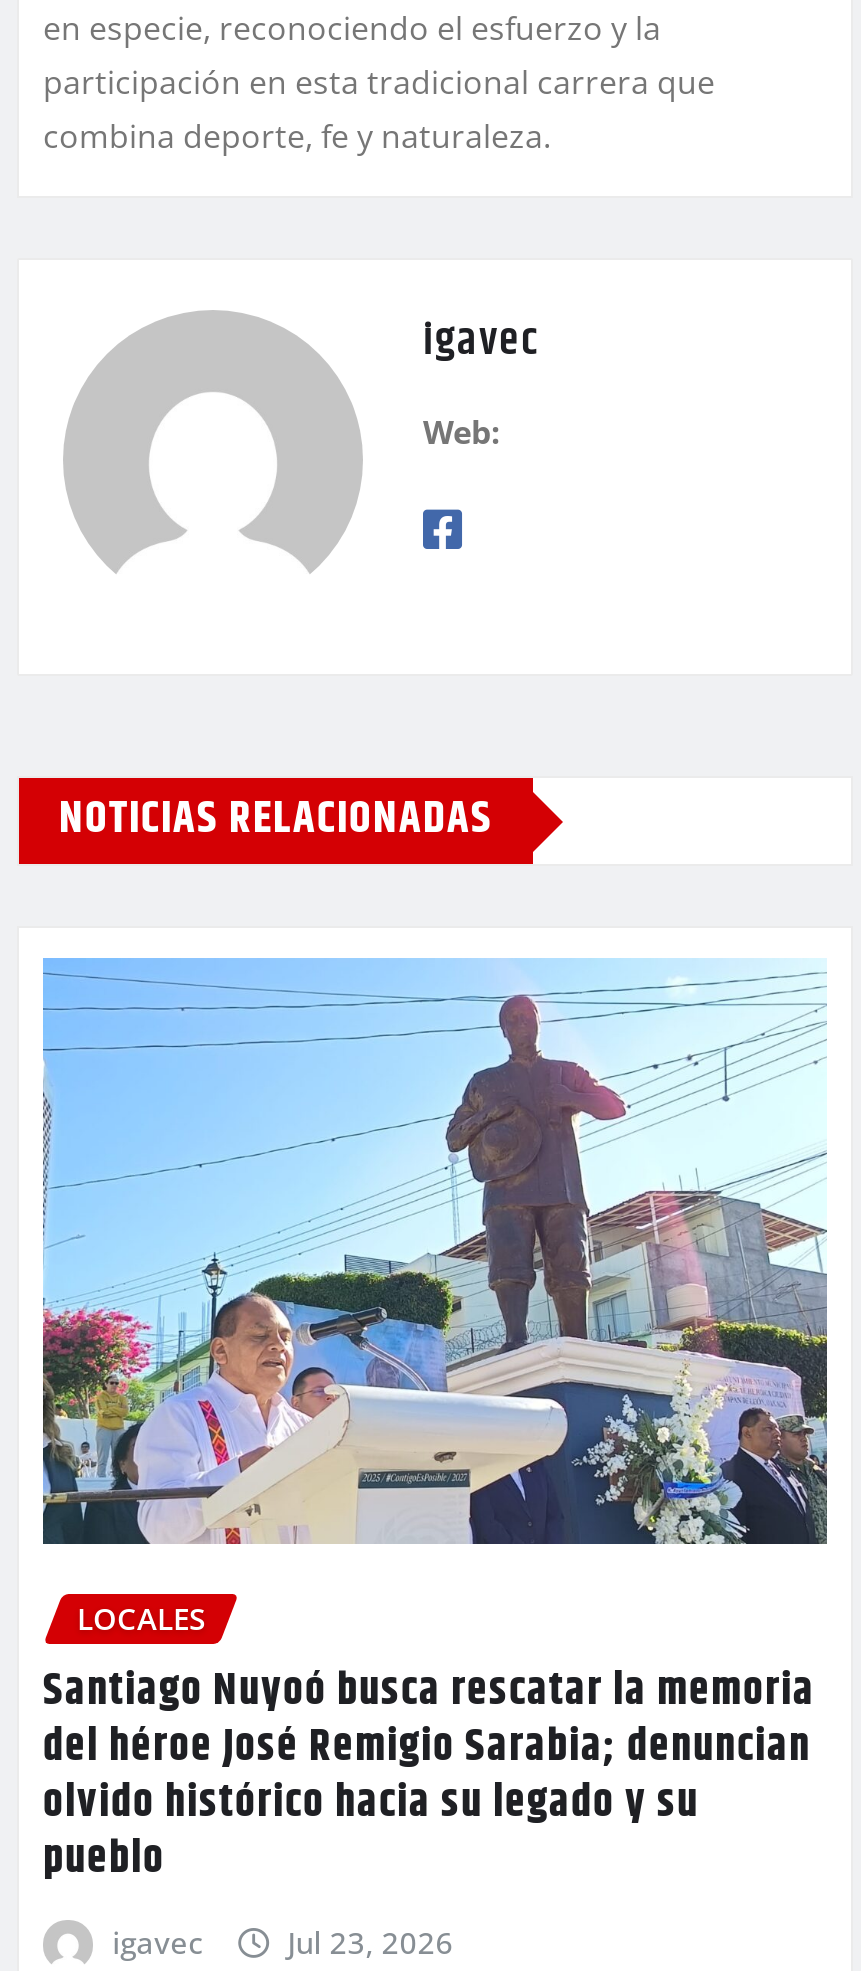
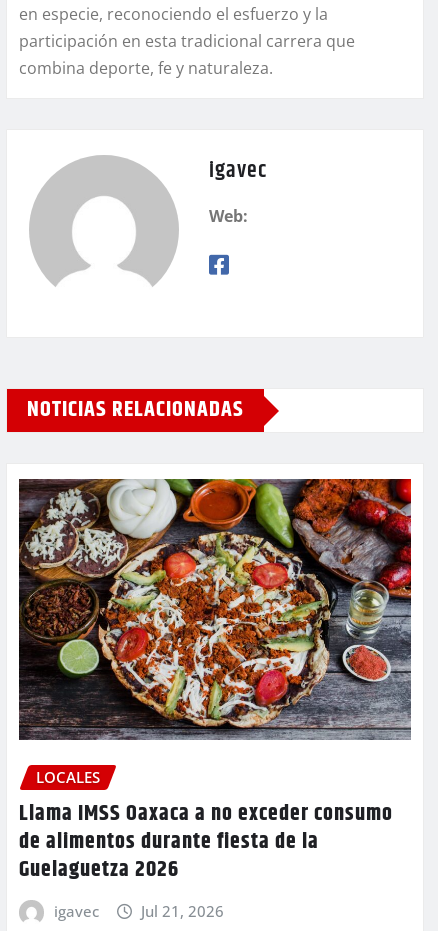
[41,958,827,1544] [image] -> [18,478,412,741] [image]
[43,1657,815,1893] Santiago Nuyoó busca rescatar la memoria | del héroe José Remigio Sarabia; denuncian | olvido histórico hacia su legado y su | pueblo -> [19,797,393,887] Llama IMSS Oaxaca a no exceder consumo | de alimentos durante fiesta de la | Guelaguetza 2026
[287,1921,453,1961] Jul 23, 2026 -> [141,901,224,921] Jul 21, 2026

